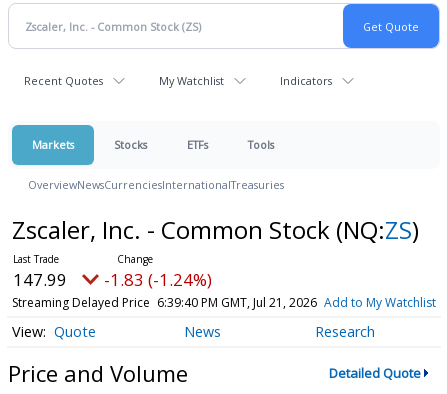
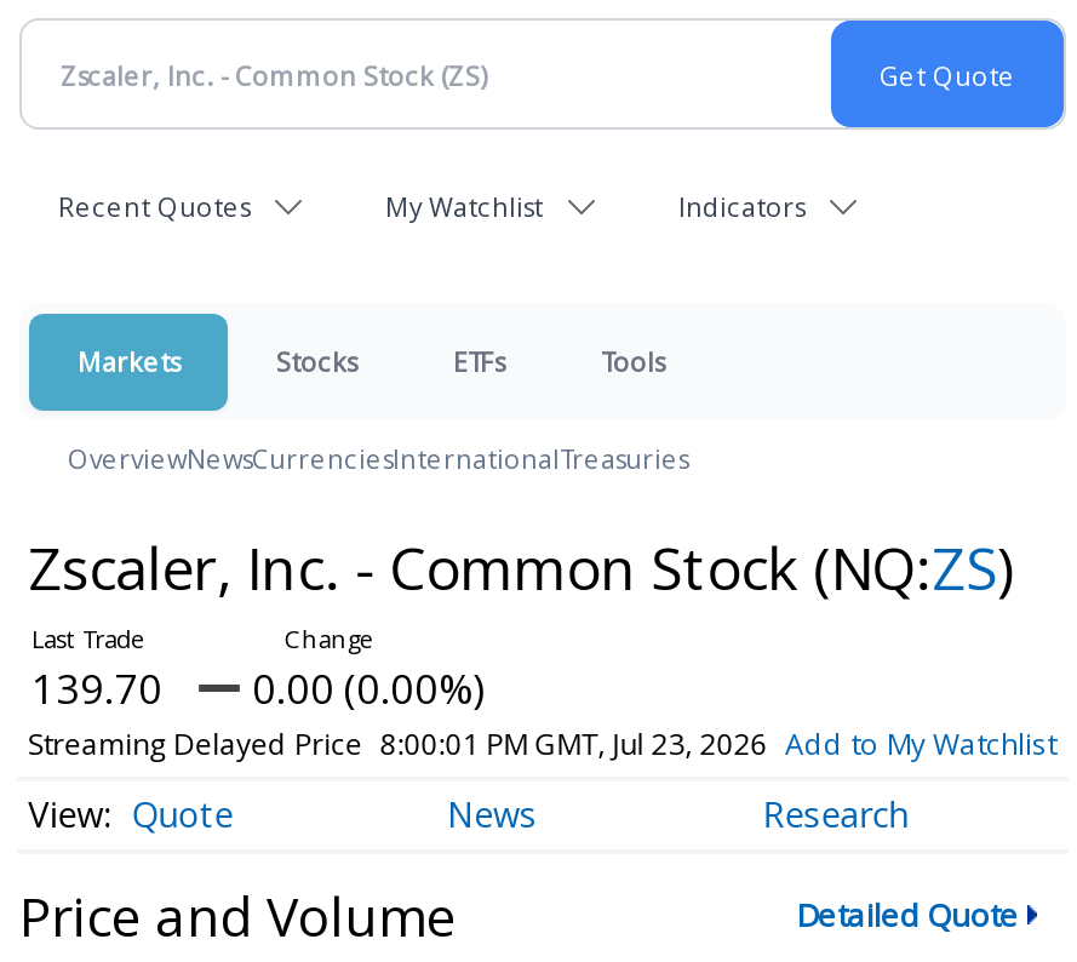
[13,268,67,291] 147.99 -> [31,660,162,716] 139.70
[104,268,212,291] -1.83 (-1.24%) -> [252,660,485,716] 0.00 (0.00%)
[12,294,436,311] Streaming Delayed Price 6:39:40 PM GMT, Jul 21, 2026 Add to My Watchlist -> [28,723,1056,765] Streaming Delayed Price 8:00:01 PM GMT, Jul 23, 2026 Add to My Watchlist

